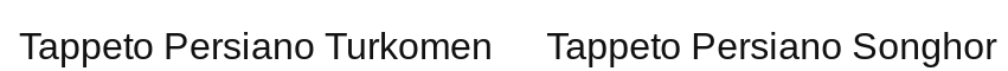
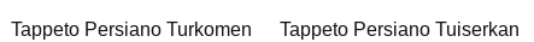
[546,27,996,67] Tappeto Persiano Songhor -> [279,19,519,40] Tappeto Persiano Tuiserkan

